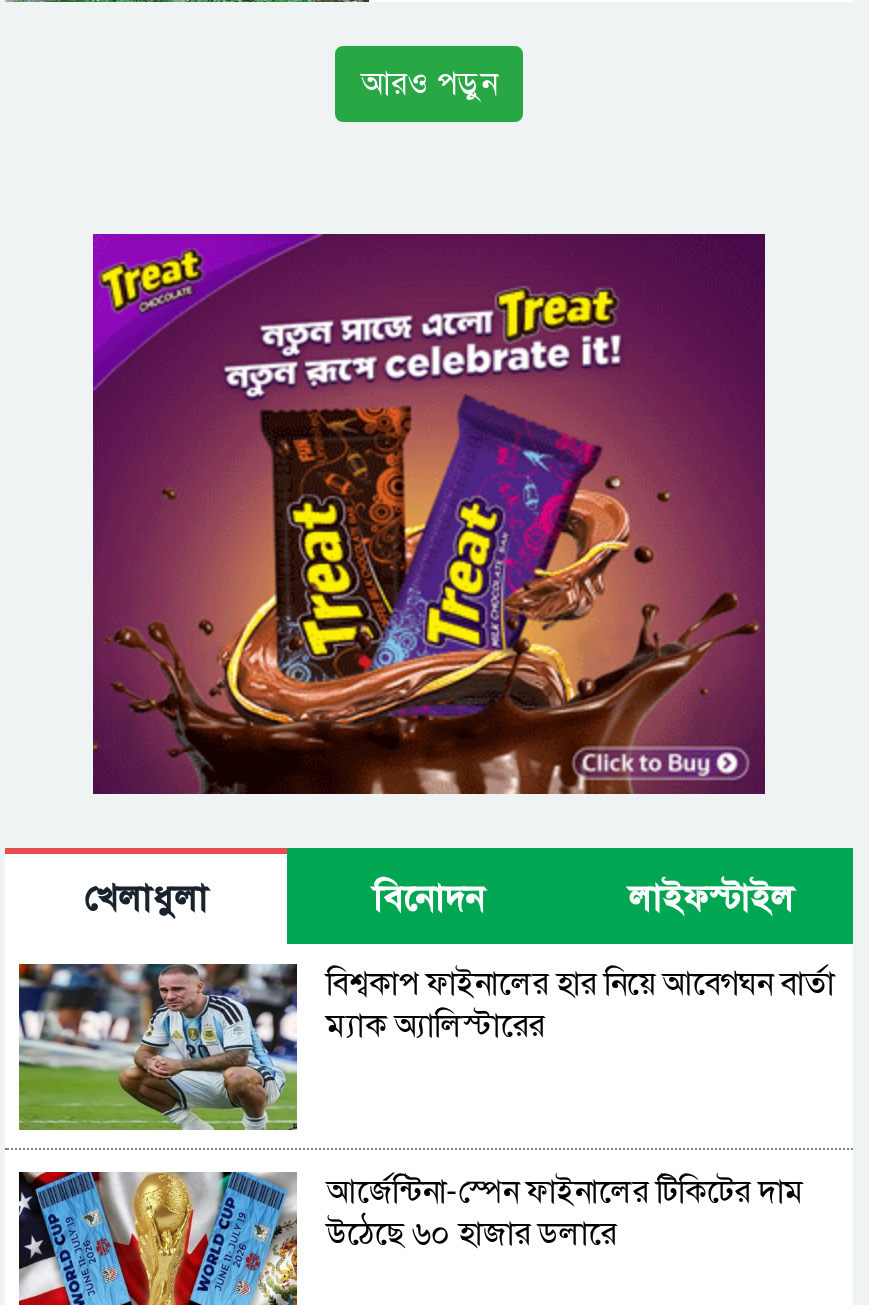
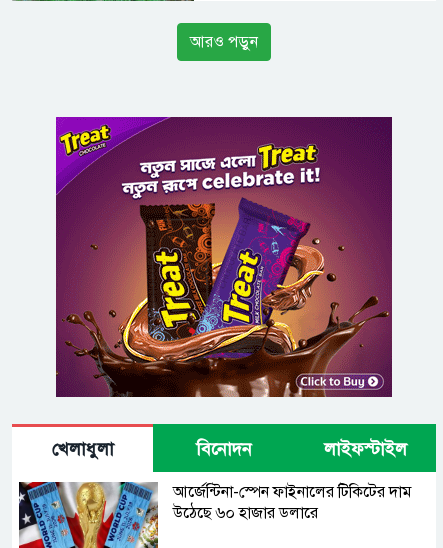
[17,962,834,1154] [image] | বিশ্বকাপ ফাইনালের হার নিয়ে আবেগঘন বার্তা | ম্যাক অ্যালিস্টারের -> none

